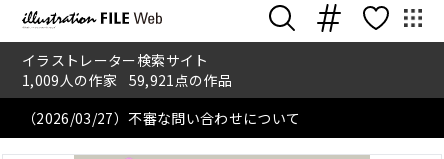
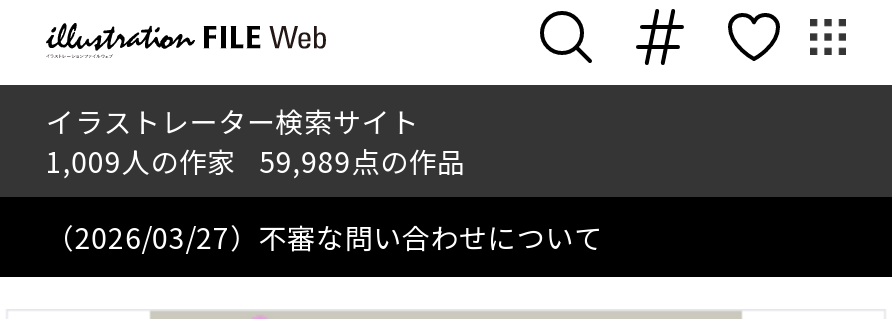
[22,70,232,90] 1,009人の作家 59,921点の作品 -> [46,141,466,181] 1,009人の作家 59,989点の作品

